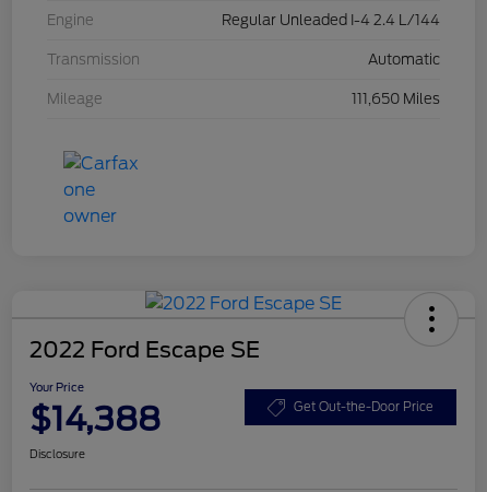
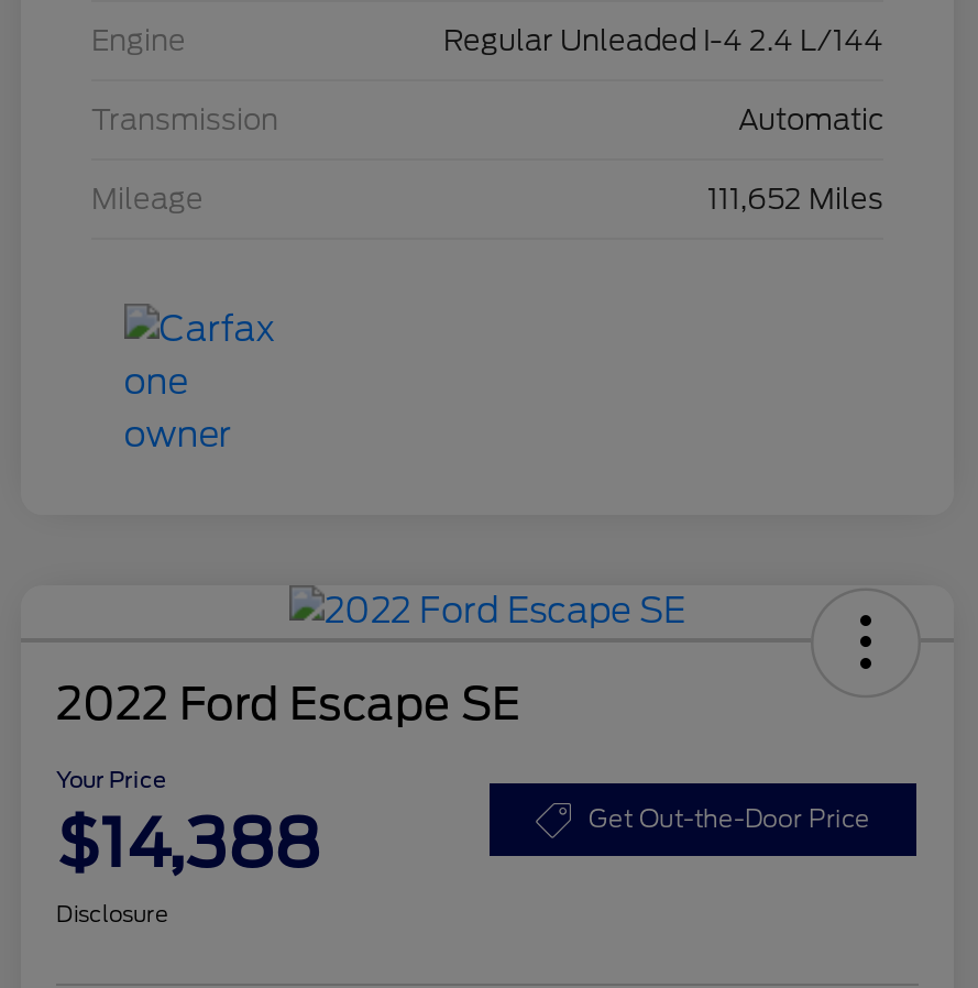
[352,91,440,107] 111,650 Miles -> [707,182,883,215] 111,652 Miles

